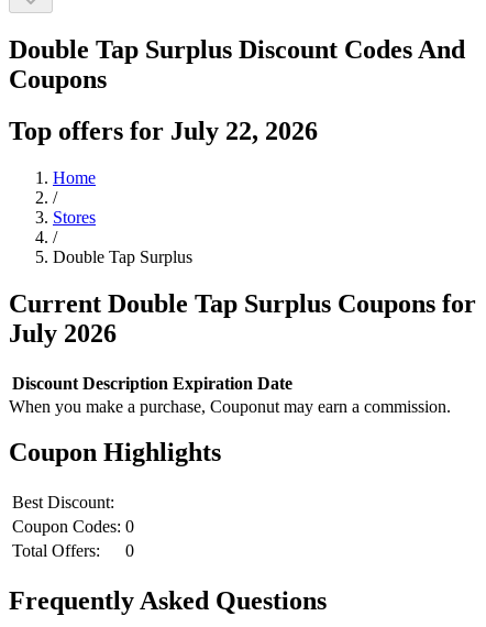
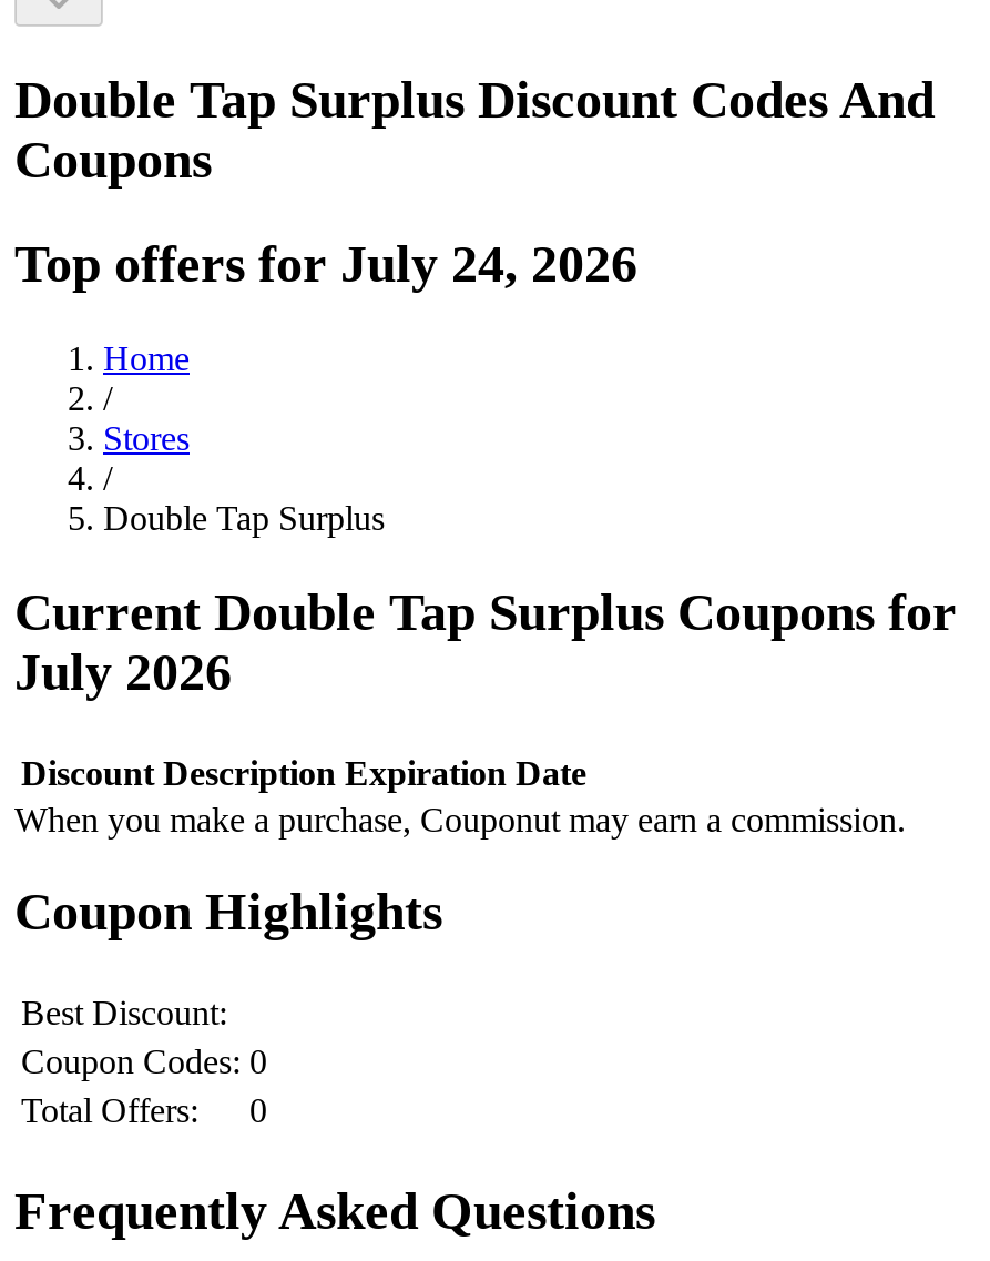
[9,116,318,145] Top offers for July 22, 2026 -> [14,235,637,292] Top offers for July 24, 2026

